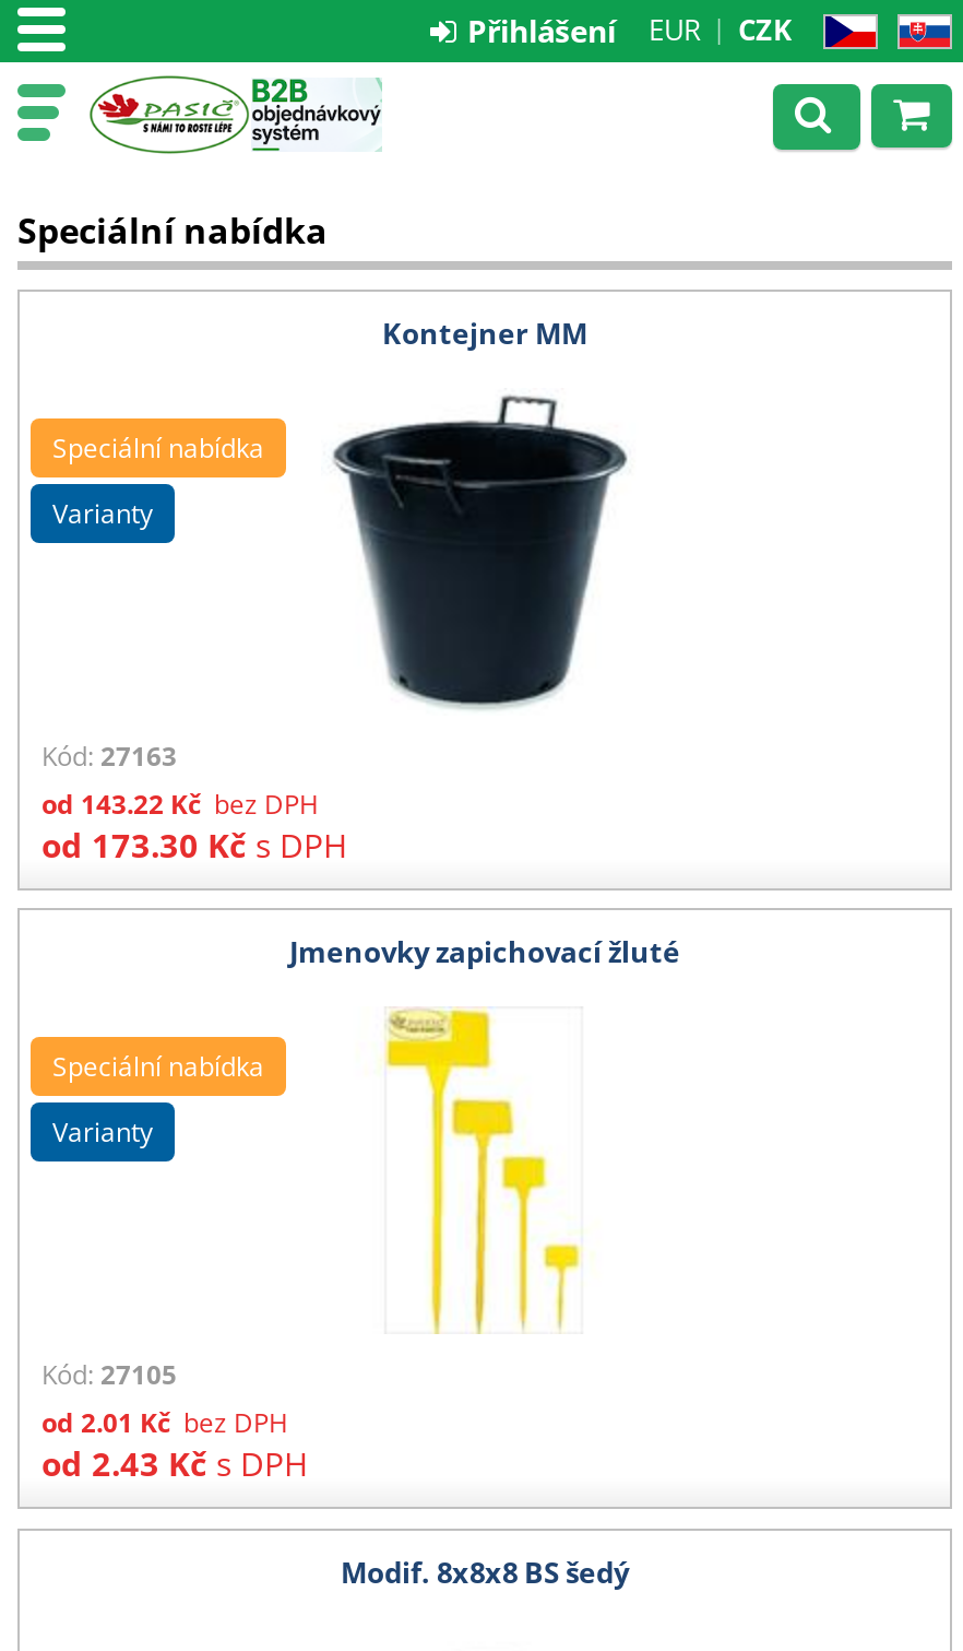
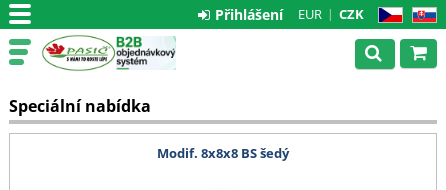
[382,314,587,354] Kontejner MM -> none
[41,394,629,866] [image] | Kód: 27163 | od 143.22 Kč bez DPH | od 173.30 Kč s DPH -> none
[68,430,264,533] Speciální nabídka | varianty -> none
[289,933,680,972] Jmenovky zapichovací žluté -> none
[382,1006,583,1334] [image] -> none
[68,1049,264,1151] Speciální nabídka | varianty -> none
[41,1356,308,1485] Kód: 27105 | od 2.01 Kč bez DPH | od 2.43 Kč s DPH -> none

